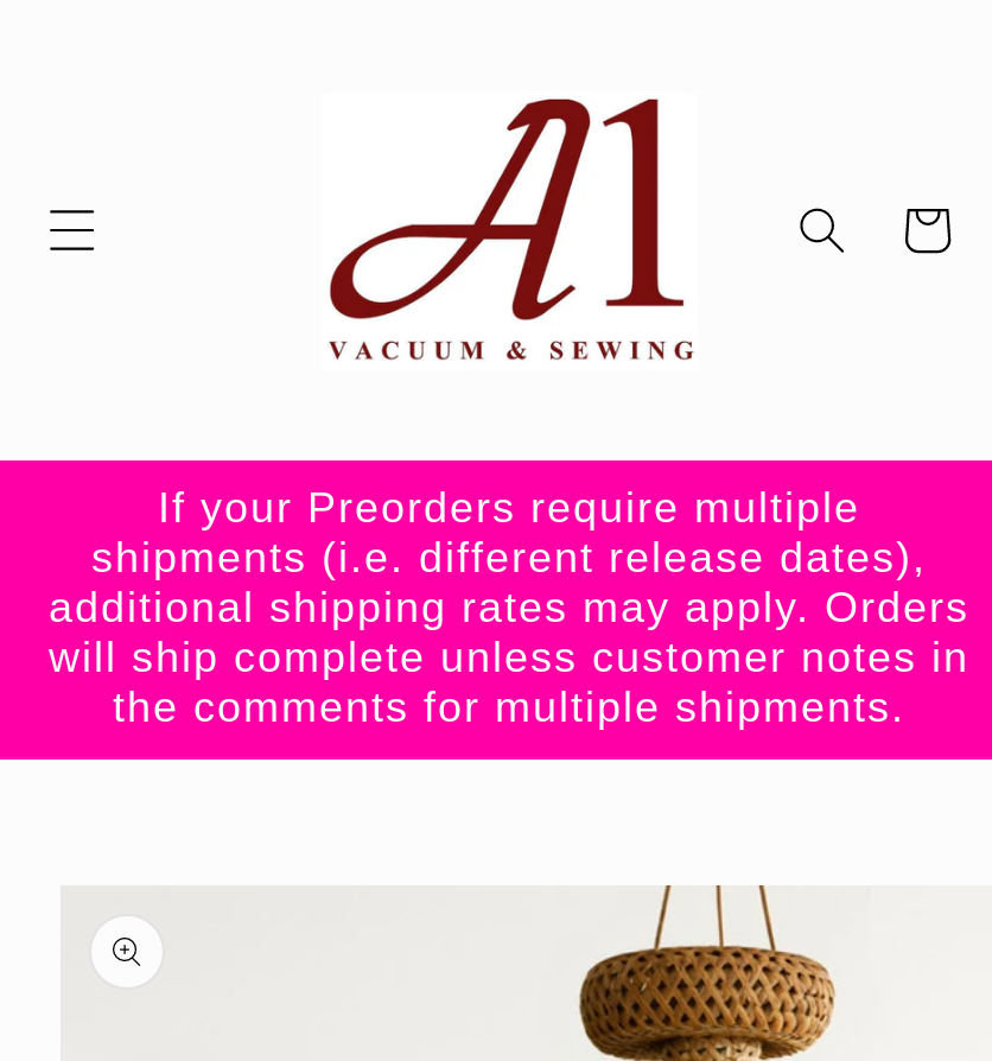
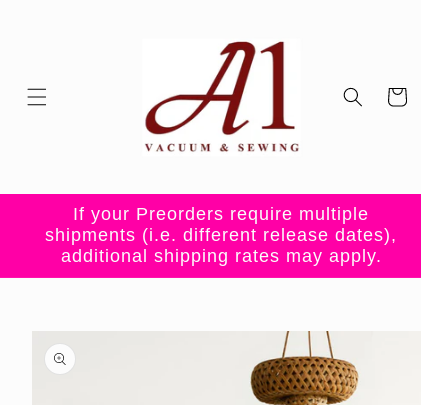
[49,584,969,731] additional shipping rates may apply. Orders | will ship complete unless customer notes in | the comments for multiple shipments. -> [60,246,381,266] additional shipping rates may apply.

